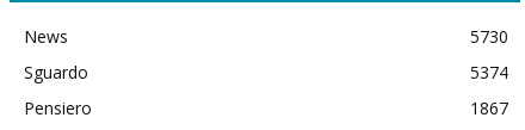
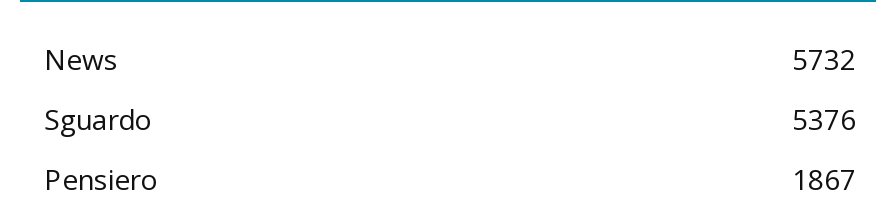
[470,26,508,48] 5730 -> [792,40,856,78] 5732
[470,61,508,84] 5374 -> [792,100,856,138] 5376

